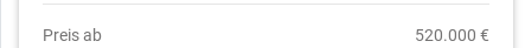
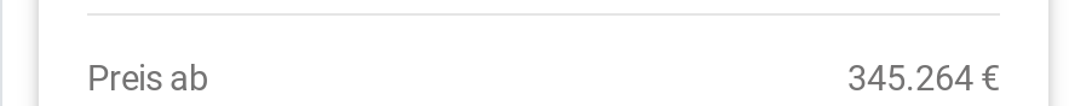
[415,26,489,45] 520.000 € -> [847,60,1000,101] 345.264 €

